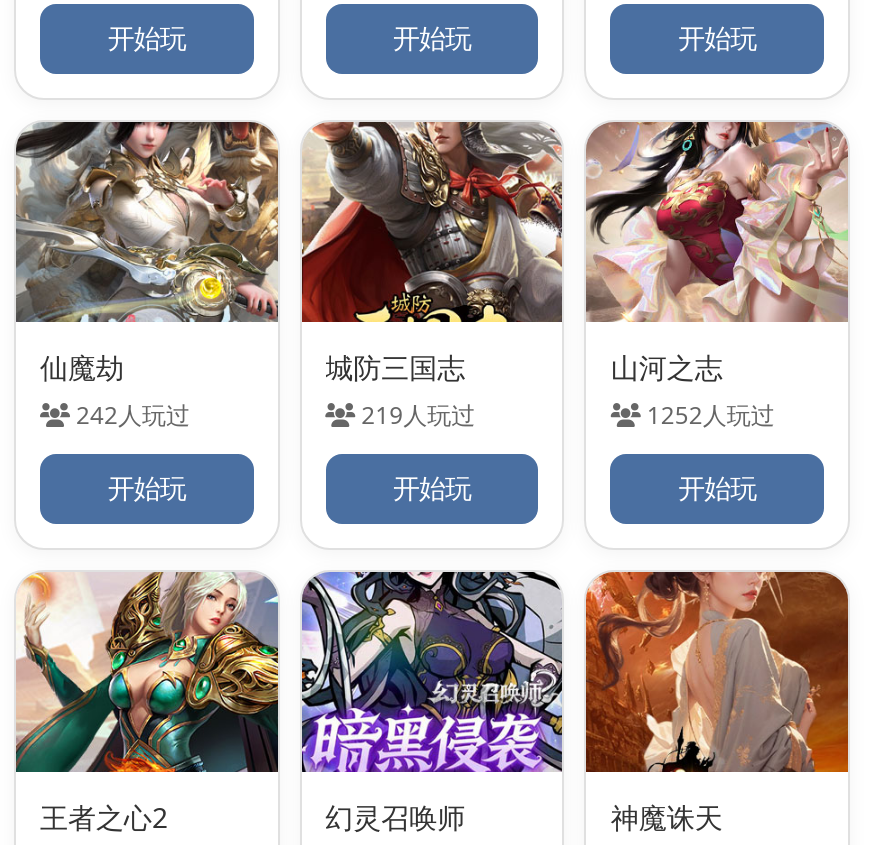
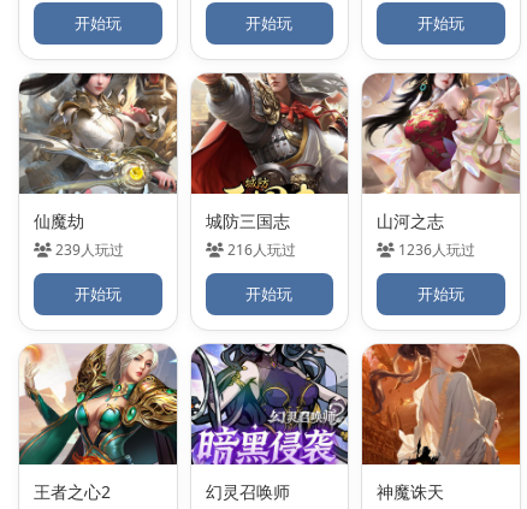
[70,398,190,432] 242人玩过 -> [52,239,124,260] 239人玩过
[355,398,475,432] 219人玩过 -> [223,239,296,260] 216人玩过
[641,398,775,432] 1252人玩过 -> [395,239,476,260] 1236人玩过

